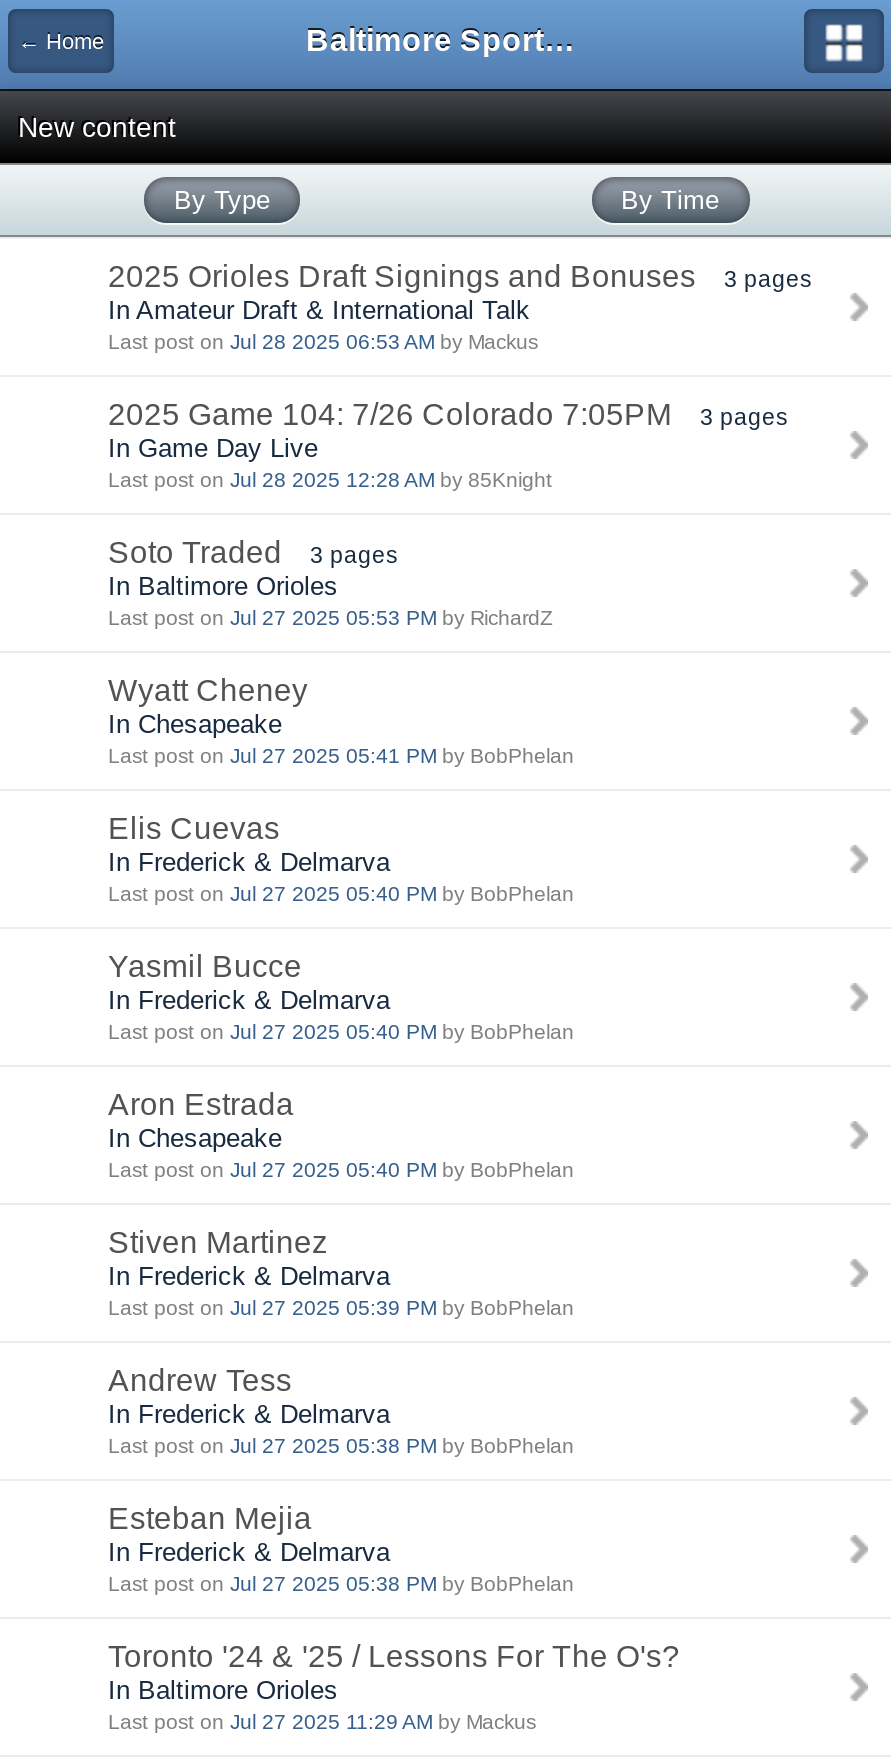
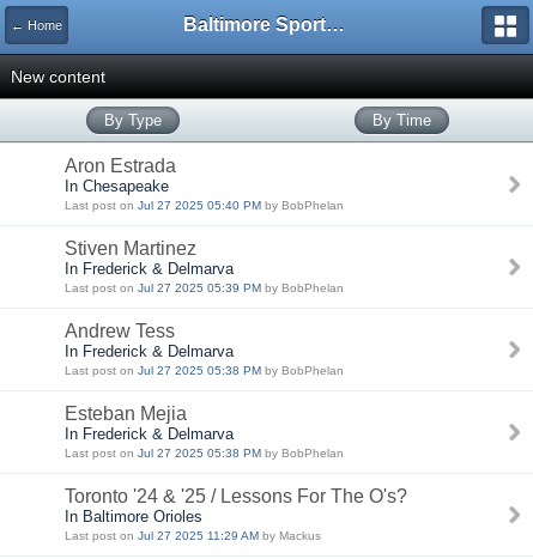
[108,259,812,1043] 2025 Orioles Draft Signings and Bonuses | 3 pages | In Amateur Draft & International Talk | Last post on Jul 28 2025 06:53 AM by Mackus | 2025 Game 104: 7/26 Colorado 7:05PM | 3 pages | In Game Day Live | Last post on Jul 28 2025 12:28 AM by 85Knight | Soto Traded | 3 pages | In Baltimore Orioles | Last post on Jul 27 2025 05:53 PM by RichardZ | Wyatt Cheney | In Chesapeake | Last post on Jul 27 2025 05:41 PM by BobPhelan | Elis Cuevas | In Frederick & Delmarva | Last post on Jul 27 2025 05:40 PM by BobPhelan | Yasmil Bucce | In Frederick & Delmarva | Last post on Jul 27 2025 05:40 PM by BobPhelan -> none

